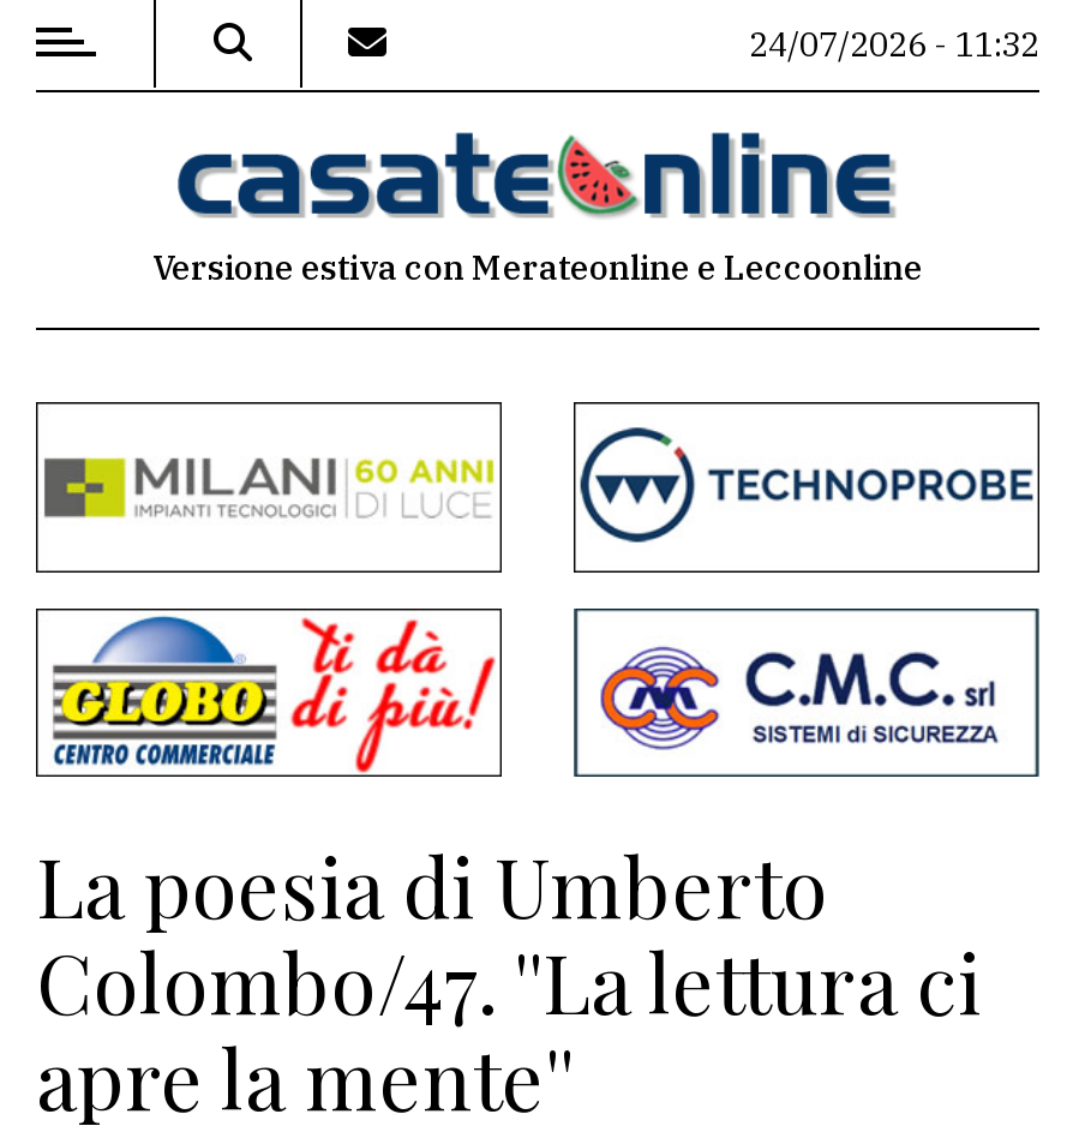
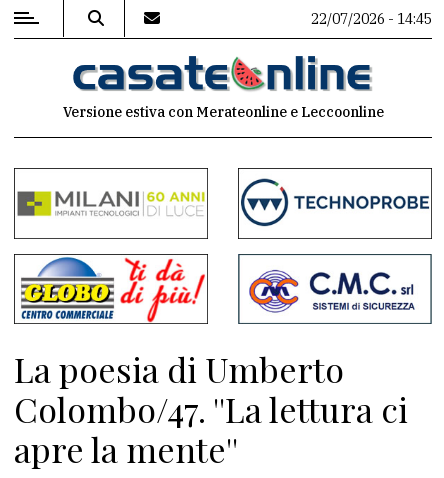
[749,23,1039,66] 24/07/2026 - 11:32 -> [311,10,432,28] 22/07/2026 - 14:45

